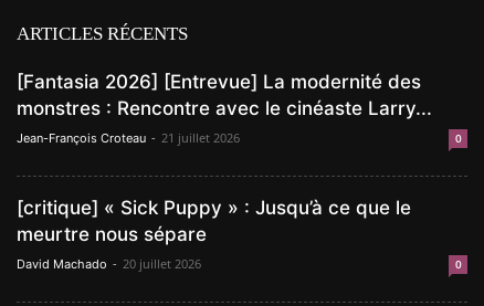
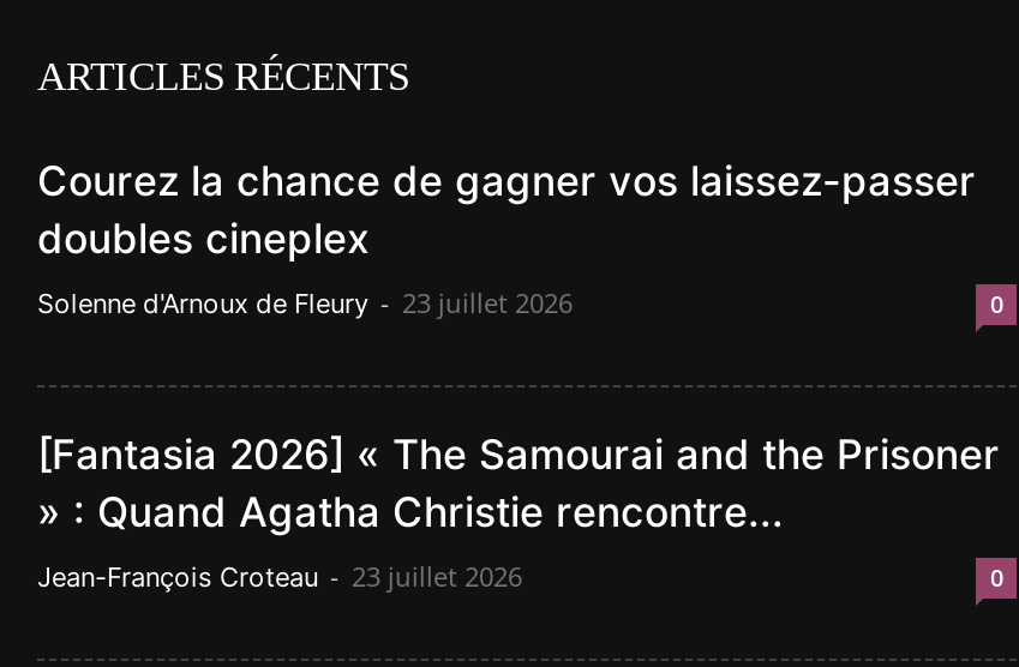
[17,71,432,146] [Fantasia 2026] [Entrevue] La modernité des | monstres : Rencontre avec le cinéaste Larry... | Jean-François Croteau - 21 juillet 2026 -> [37,157,976,320] Courez la chance de gagner vos laissez-passer | doubles cineplex | Solenne d'Arnoux de Fleury - 23 juillet 2026
[17,197,411,272] [critique] « Sick Puppy » : Jusqu’à ce que le | meurtre nous sépare | David Machado - 20 juillet 2026 -> [37,431,1000,594] [Fantasia 2026] « The Samourai and the Prisoner | » : Quand Agatha Christie rencontre... | Jean-François Croteau - 23 juillet 2026

